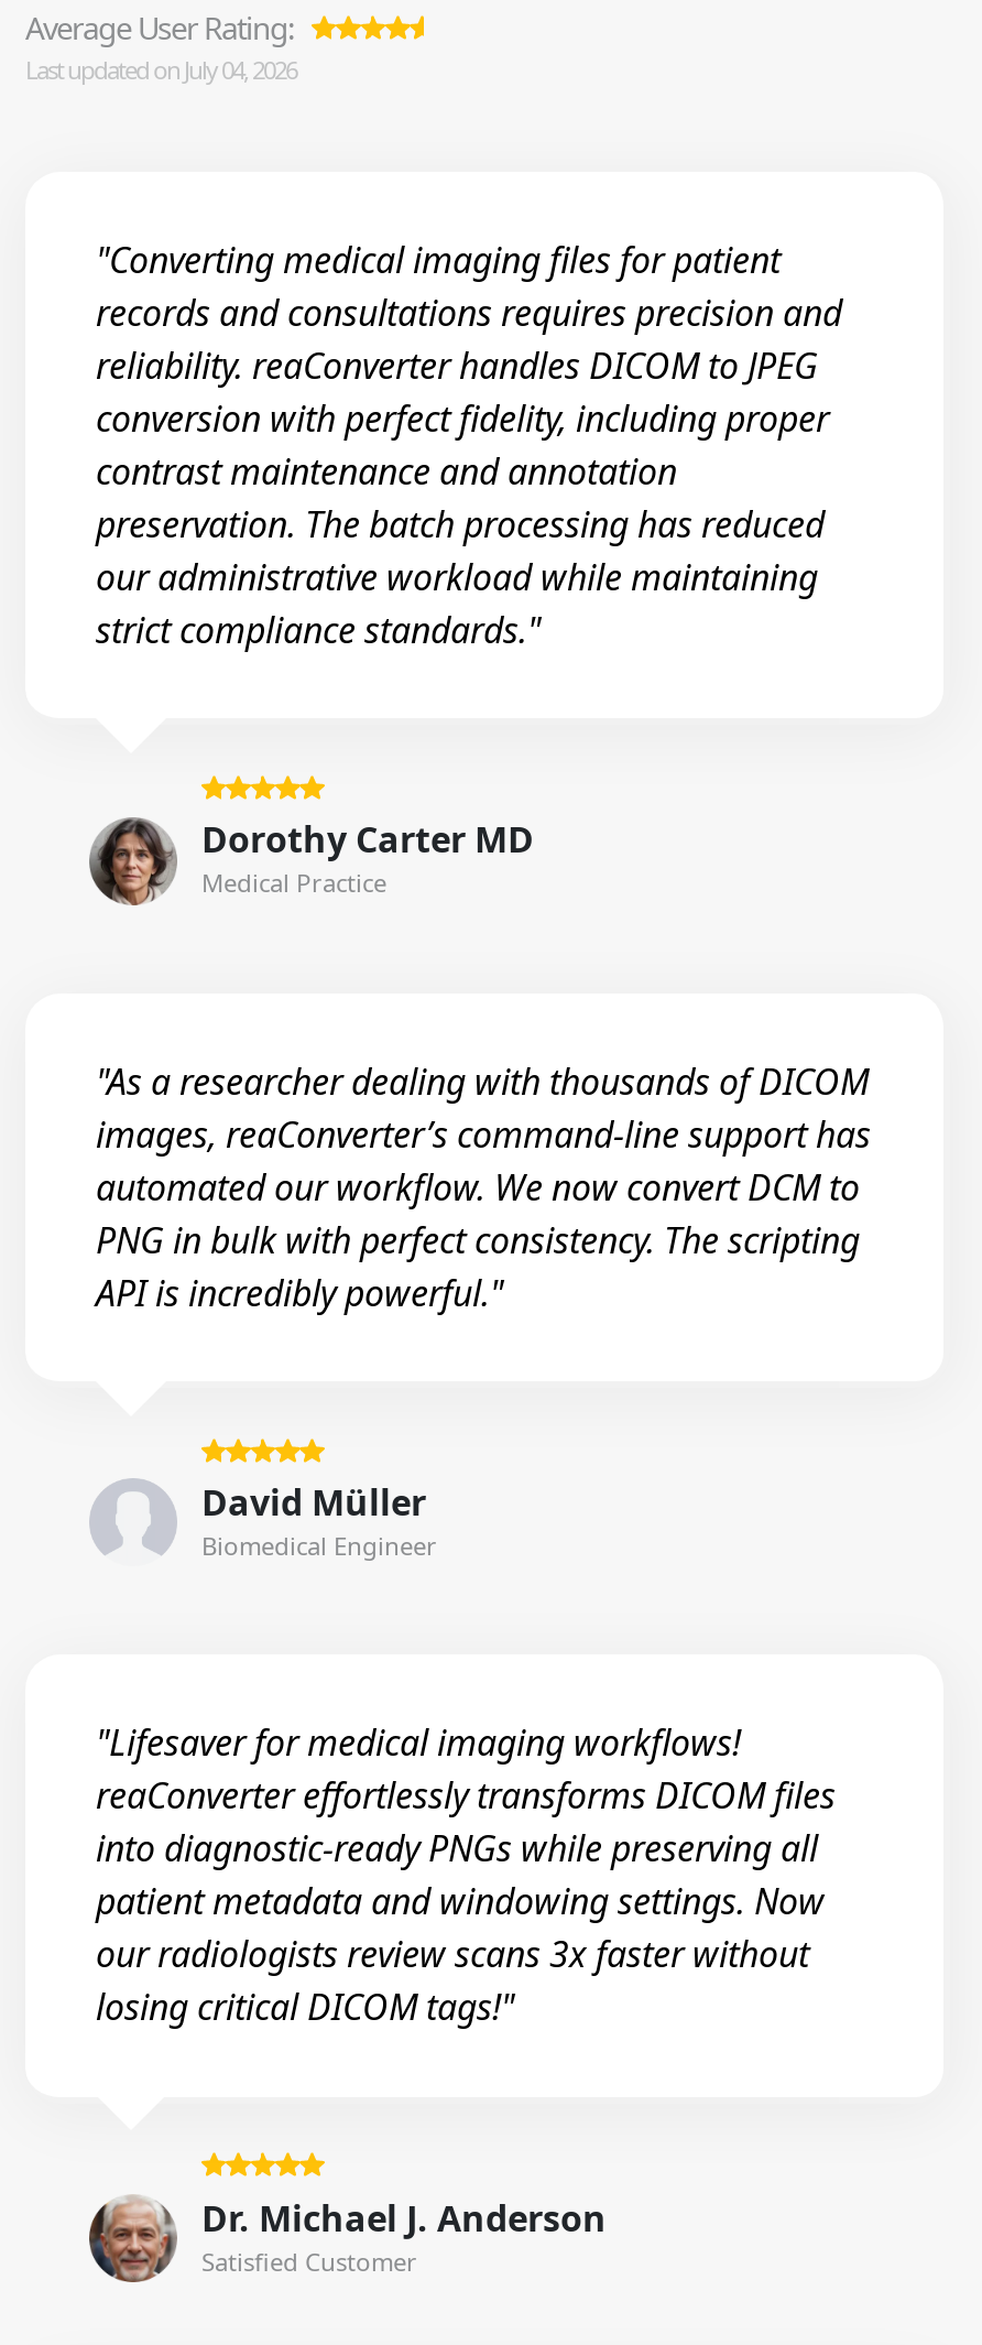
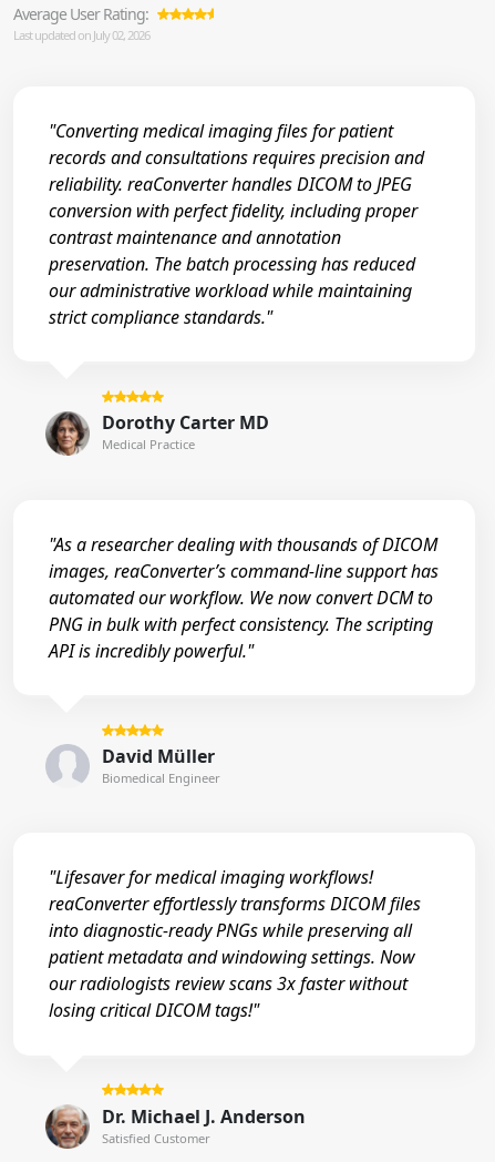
[25,53,296,86] Last updated on July 04, 2026 -> [13,26,149,43] Last updated on July 02, 2026

